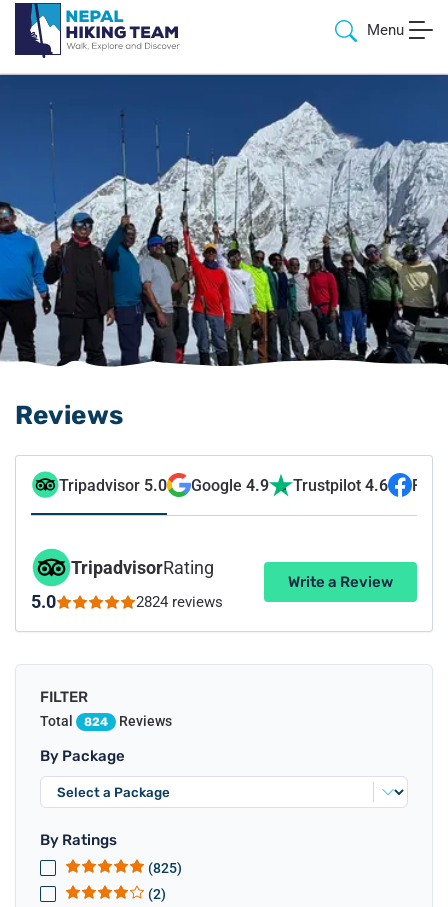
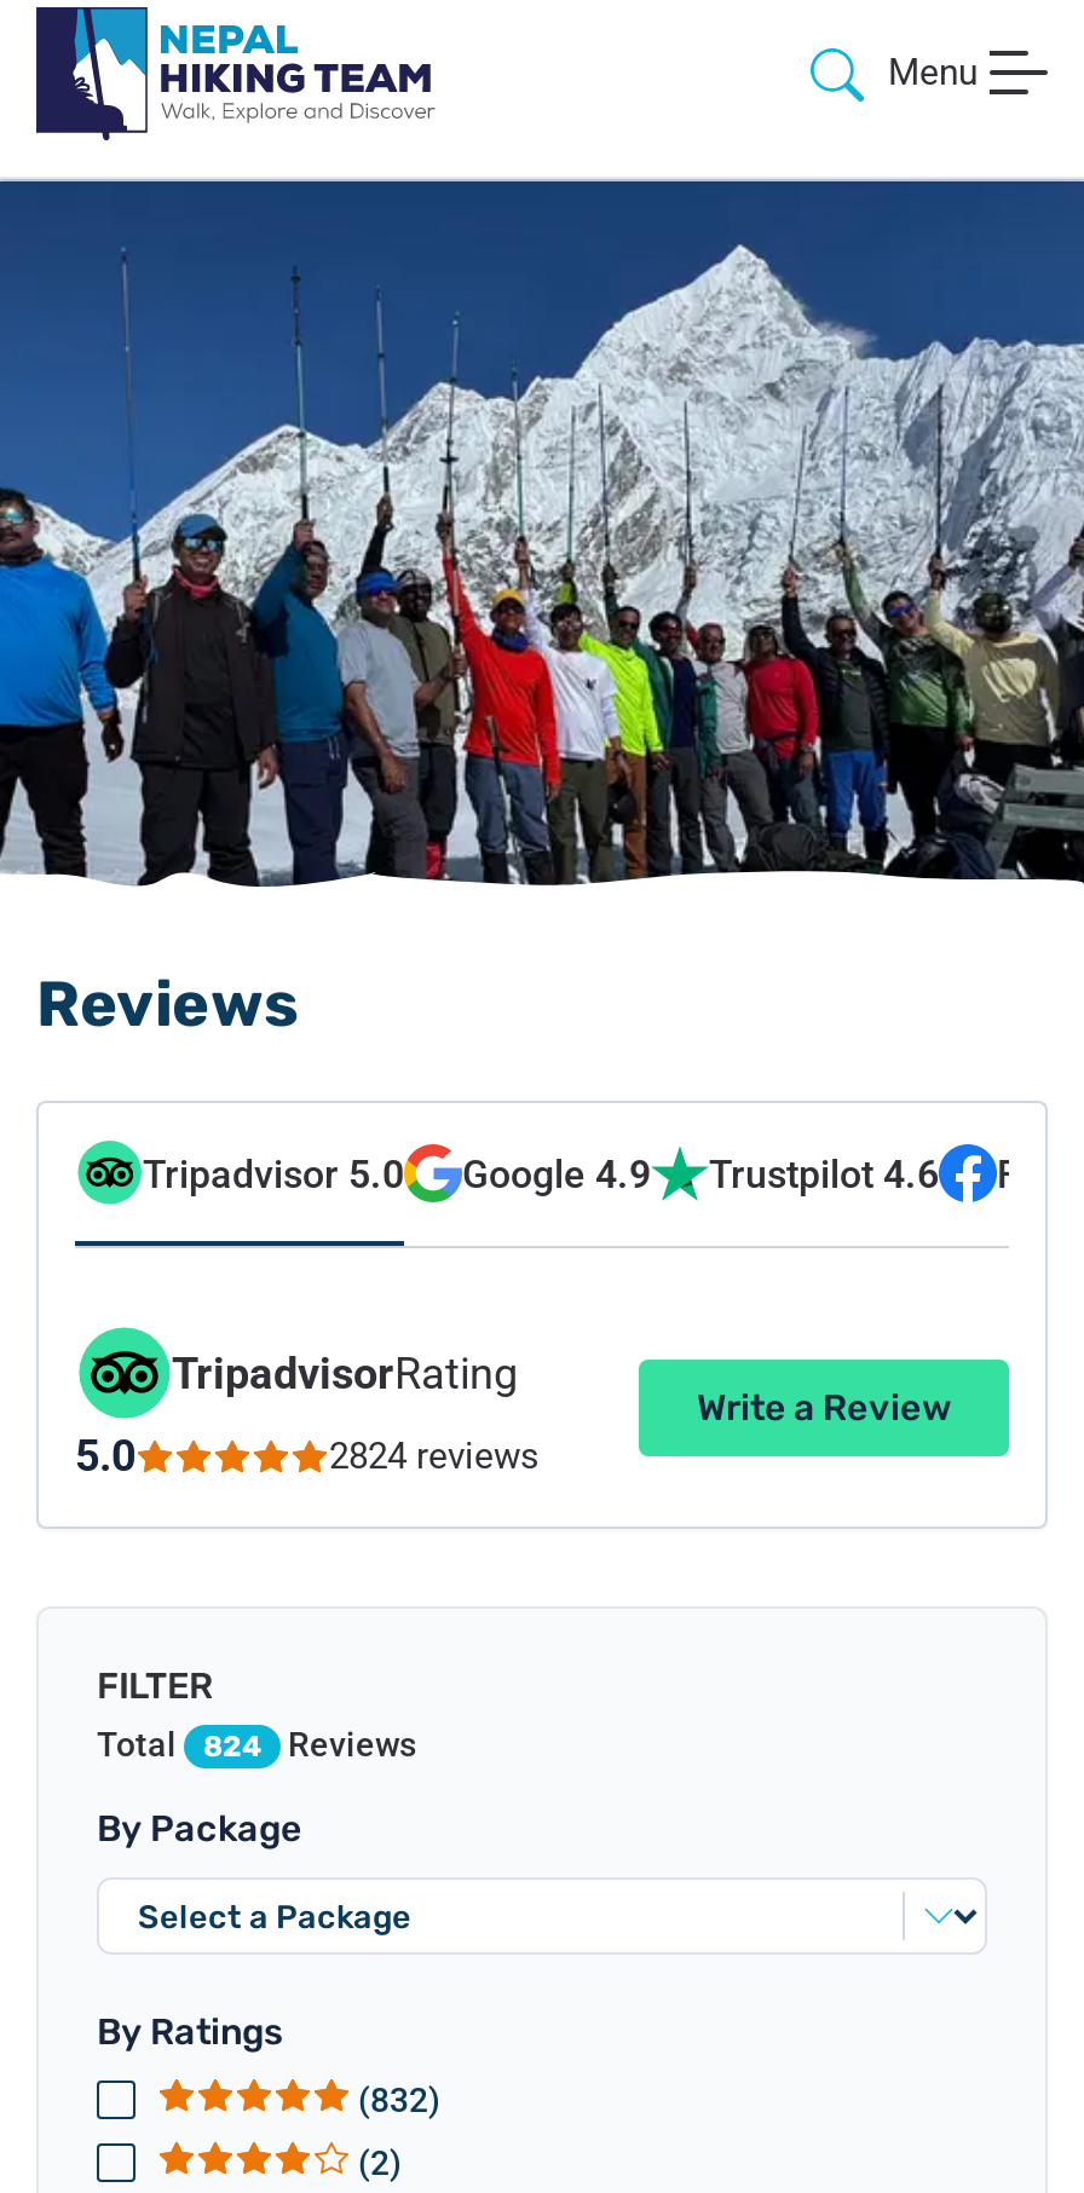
[145,860,182,876] (825) -> [351,2081,440,2120] (832)

